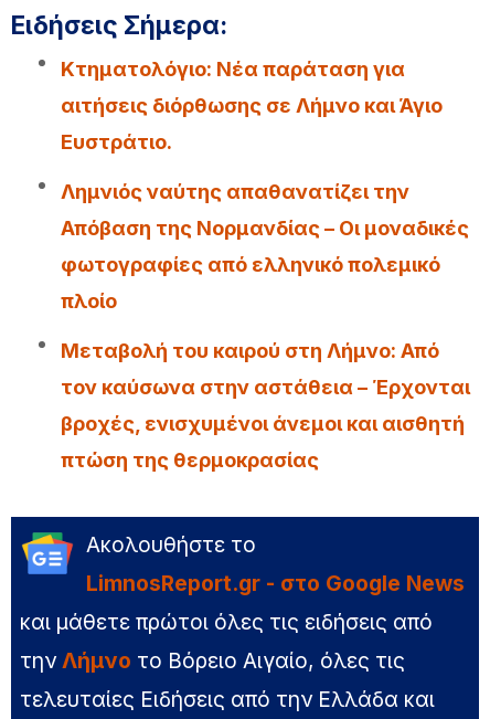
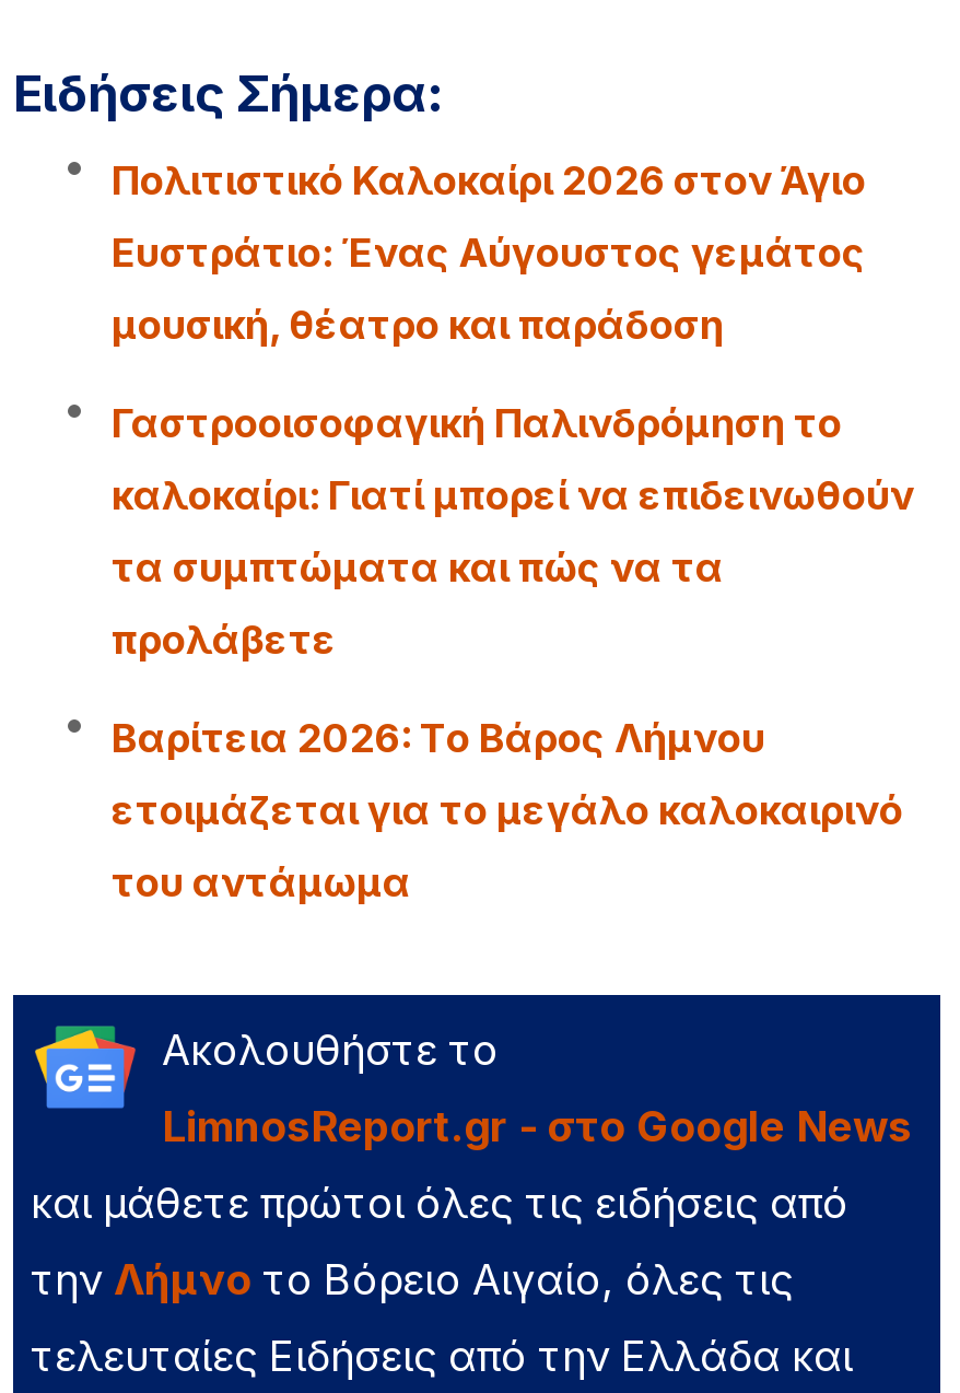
[61,58,470,472] Κτηματολόγιο: Νέα παράταση για | αιτήσεις διόρθωσης σε Λήμνο και Άγιο | Ευστράτιο. | Λημνιός ναύτης απαθανατίζει την | Απόβαση της Νορμανδίας – Οι μοναδικές | φωτογραφίες από ελληνικό πολεμικό | πλοίο | Μεταβολή του καιρού στη Λήμνο: Από | τον καύσωνα στην αστάθεια – Έρχονται | βροχές, ενισχυμένοι άνεμοι και αισθητή | πτώση της θερμοκρασίας -> [112,158,914,906] Πολιτιστικό Καλοκαίρι 2026 στον Άγιο | Ευστράτιο: Ένας Αύγουστος γεμάτος | μουσική, θέατρο και παράδοση | Γαστροοισοφαγική Παλινδρόμηση το | καλοκαίρι: Γιατί μπορεί να επιδεινωθούν | τα συμπτώματα και πώς να τα | προλάβετε | Βαρίτεια 2026: Το Βάρος Λήμνου | ετοιμάζεται για το μεγάλο καλοκαιρινό | του αντάμωμα

